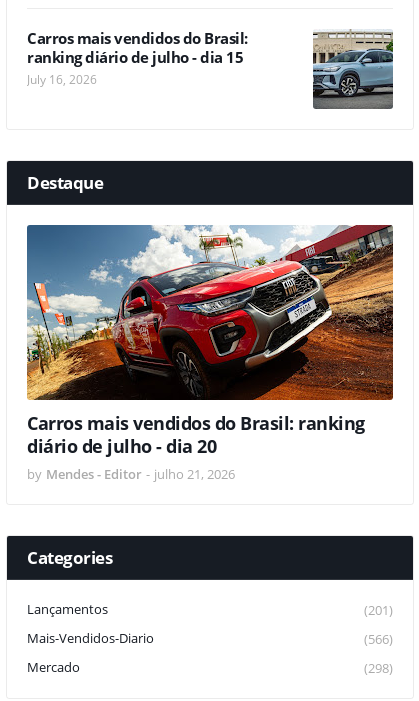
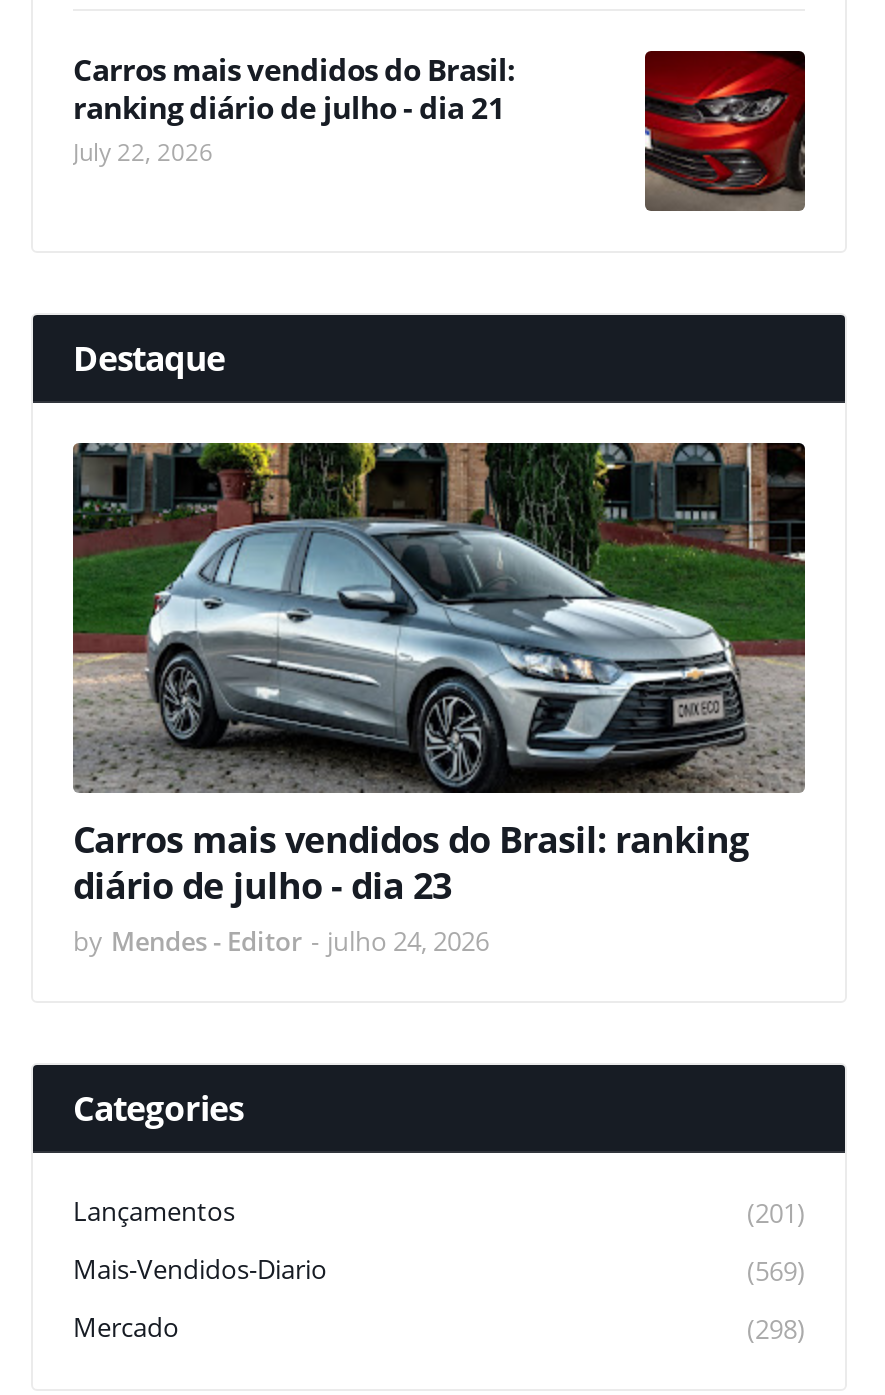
[312,29,394,103] [image] -> [643,49,807,199] [image]
[27,47,243,67] ranking diário de julho - dia 15 -> [73,87,505,127] ranking diário de julho - dia 21
[27,71,97,88] July 16, 2026 -> [73,135,213,169] July 22, 2026
[26,224,394,458] [image] | diário de julho - dia 20 -> [71,441,807,909] [image] | diário de julho - dia 23
[27,465,235,483] by Mendes - Editor - julho 21, 2026 -> [73,923,489,959] by Mendes - Editor - julho 24, 2026
[364,630,393,648] (566) -> [747,1253,805,1289] (569)

